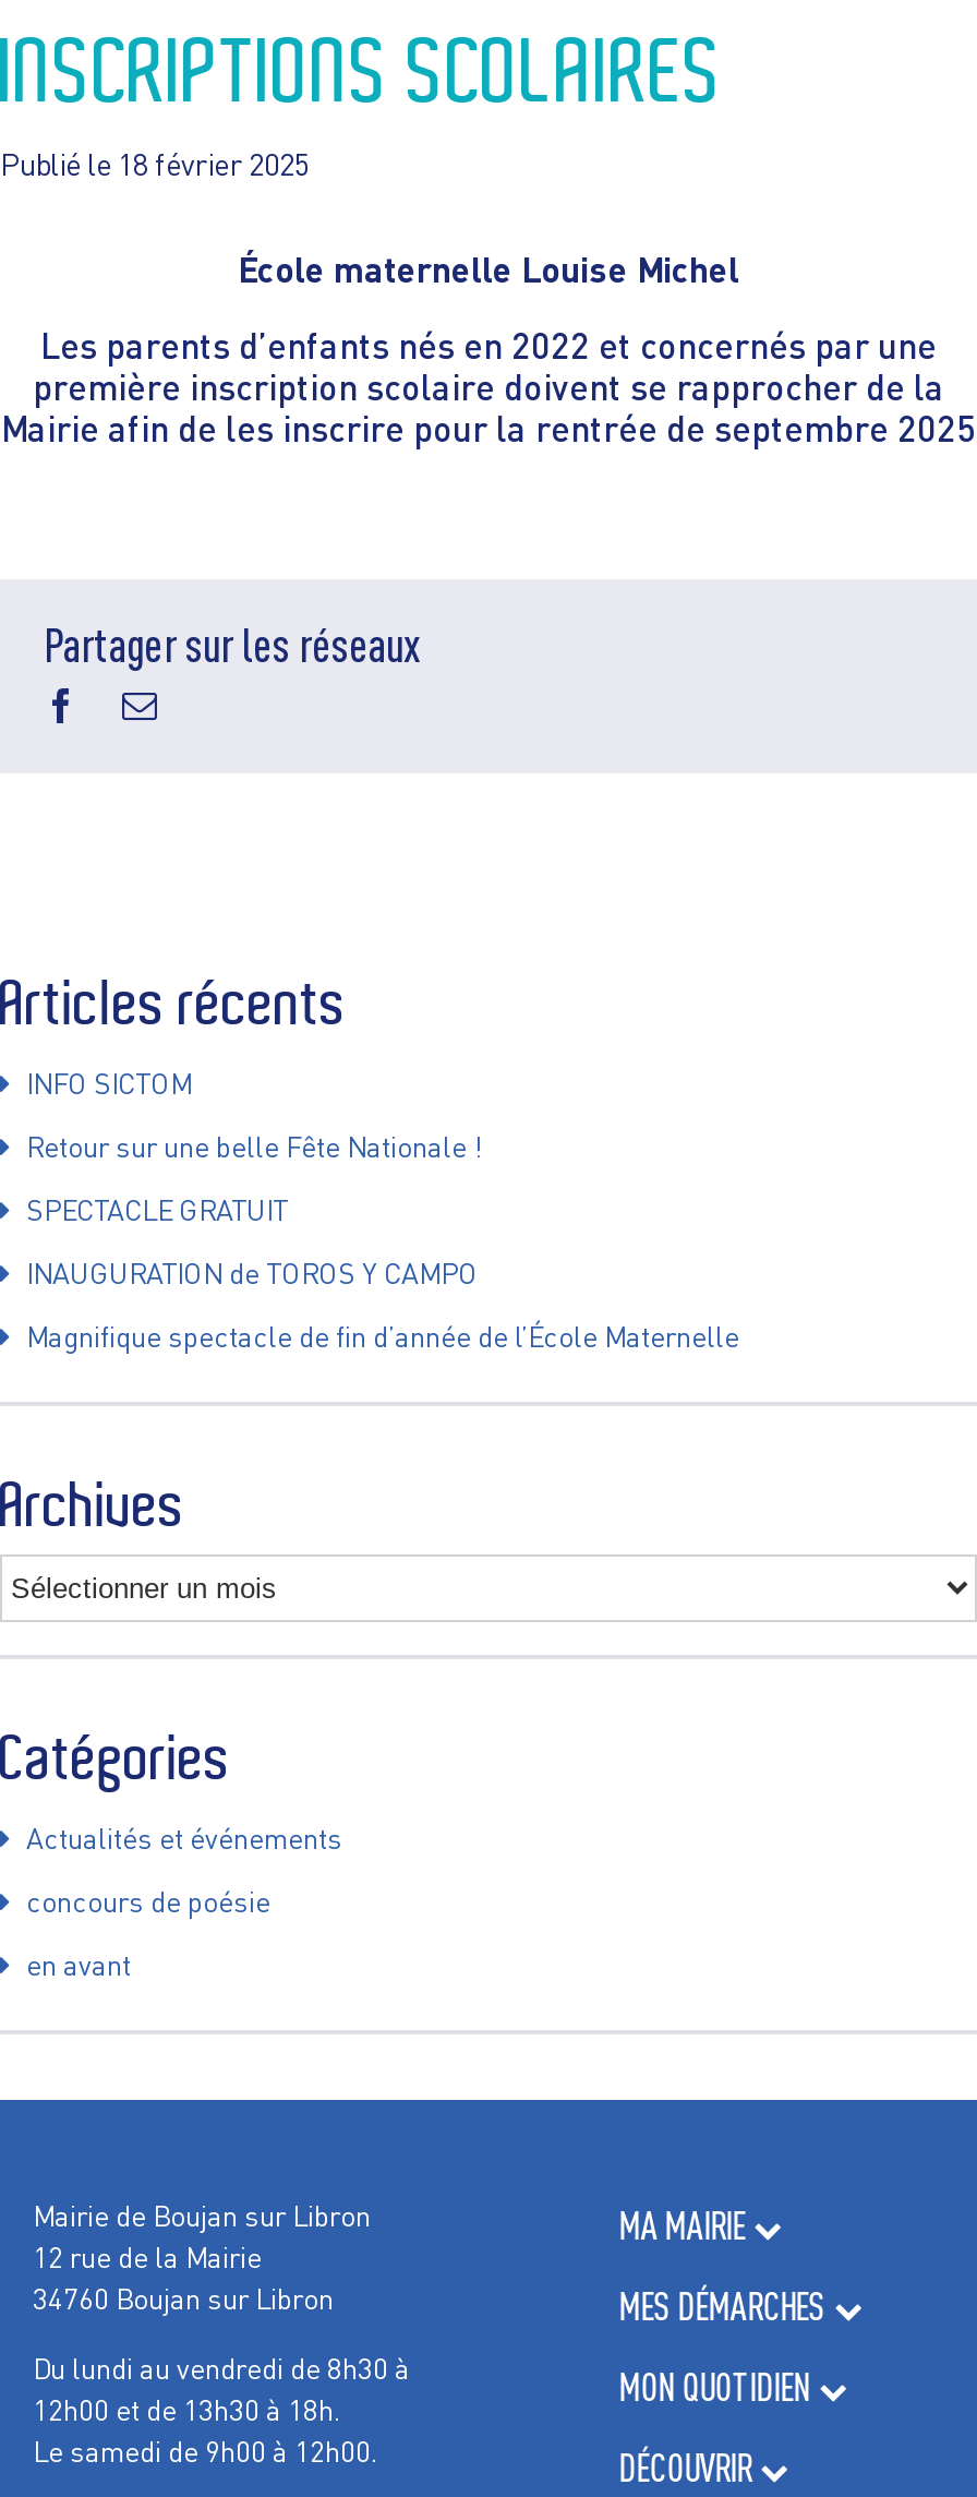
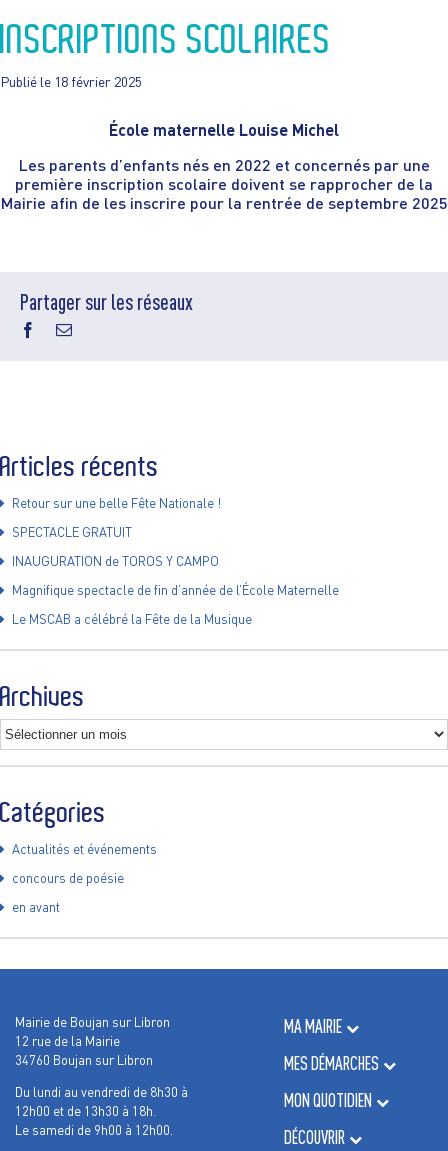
[26,1066,192,1100] INFO SICTOM -> none
moved [26,1129,739,1354] -> [12,495,339,598]: Retour sur une belle Fête Nationale ! | SPECTACLE GRATUIT | INAUGURATION de TOROS Y CAMPO | Magnifique spectacle de fin d’année de l’École Maternelle
none -> [12,611,252,627] Le MSCAB a célébré la Fête de la Musique

